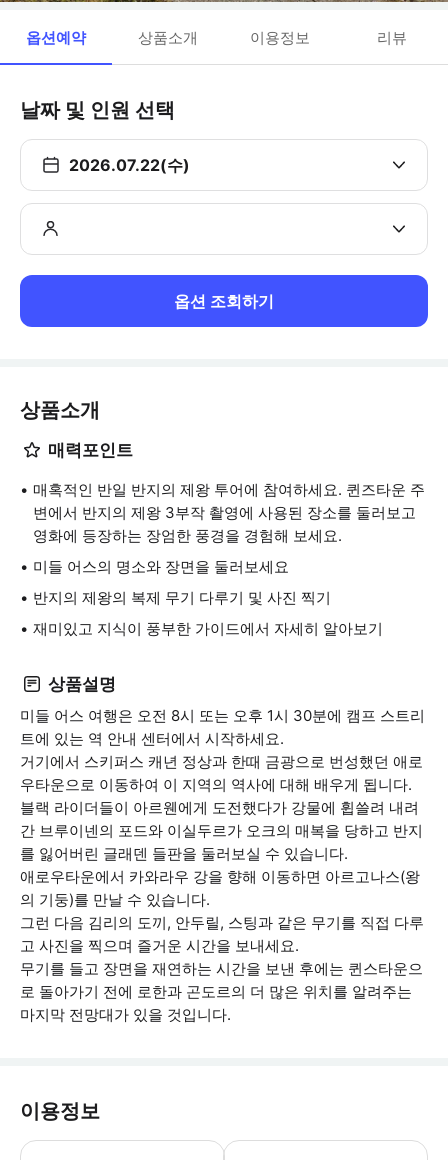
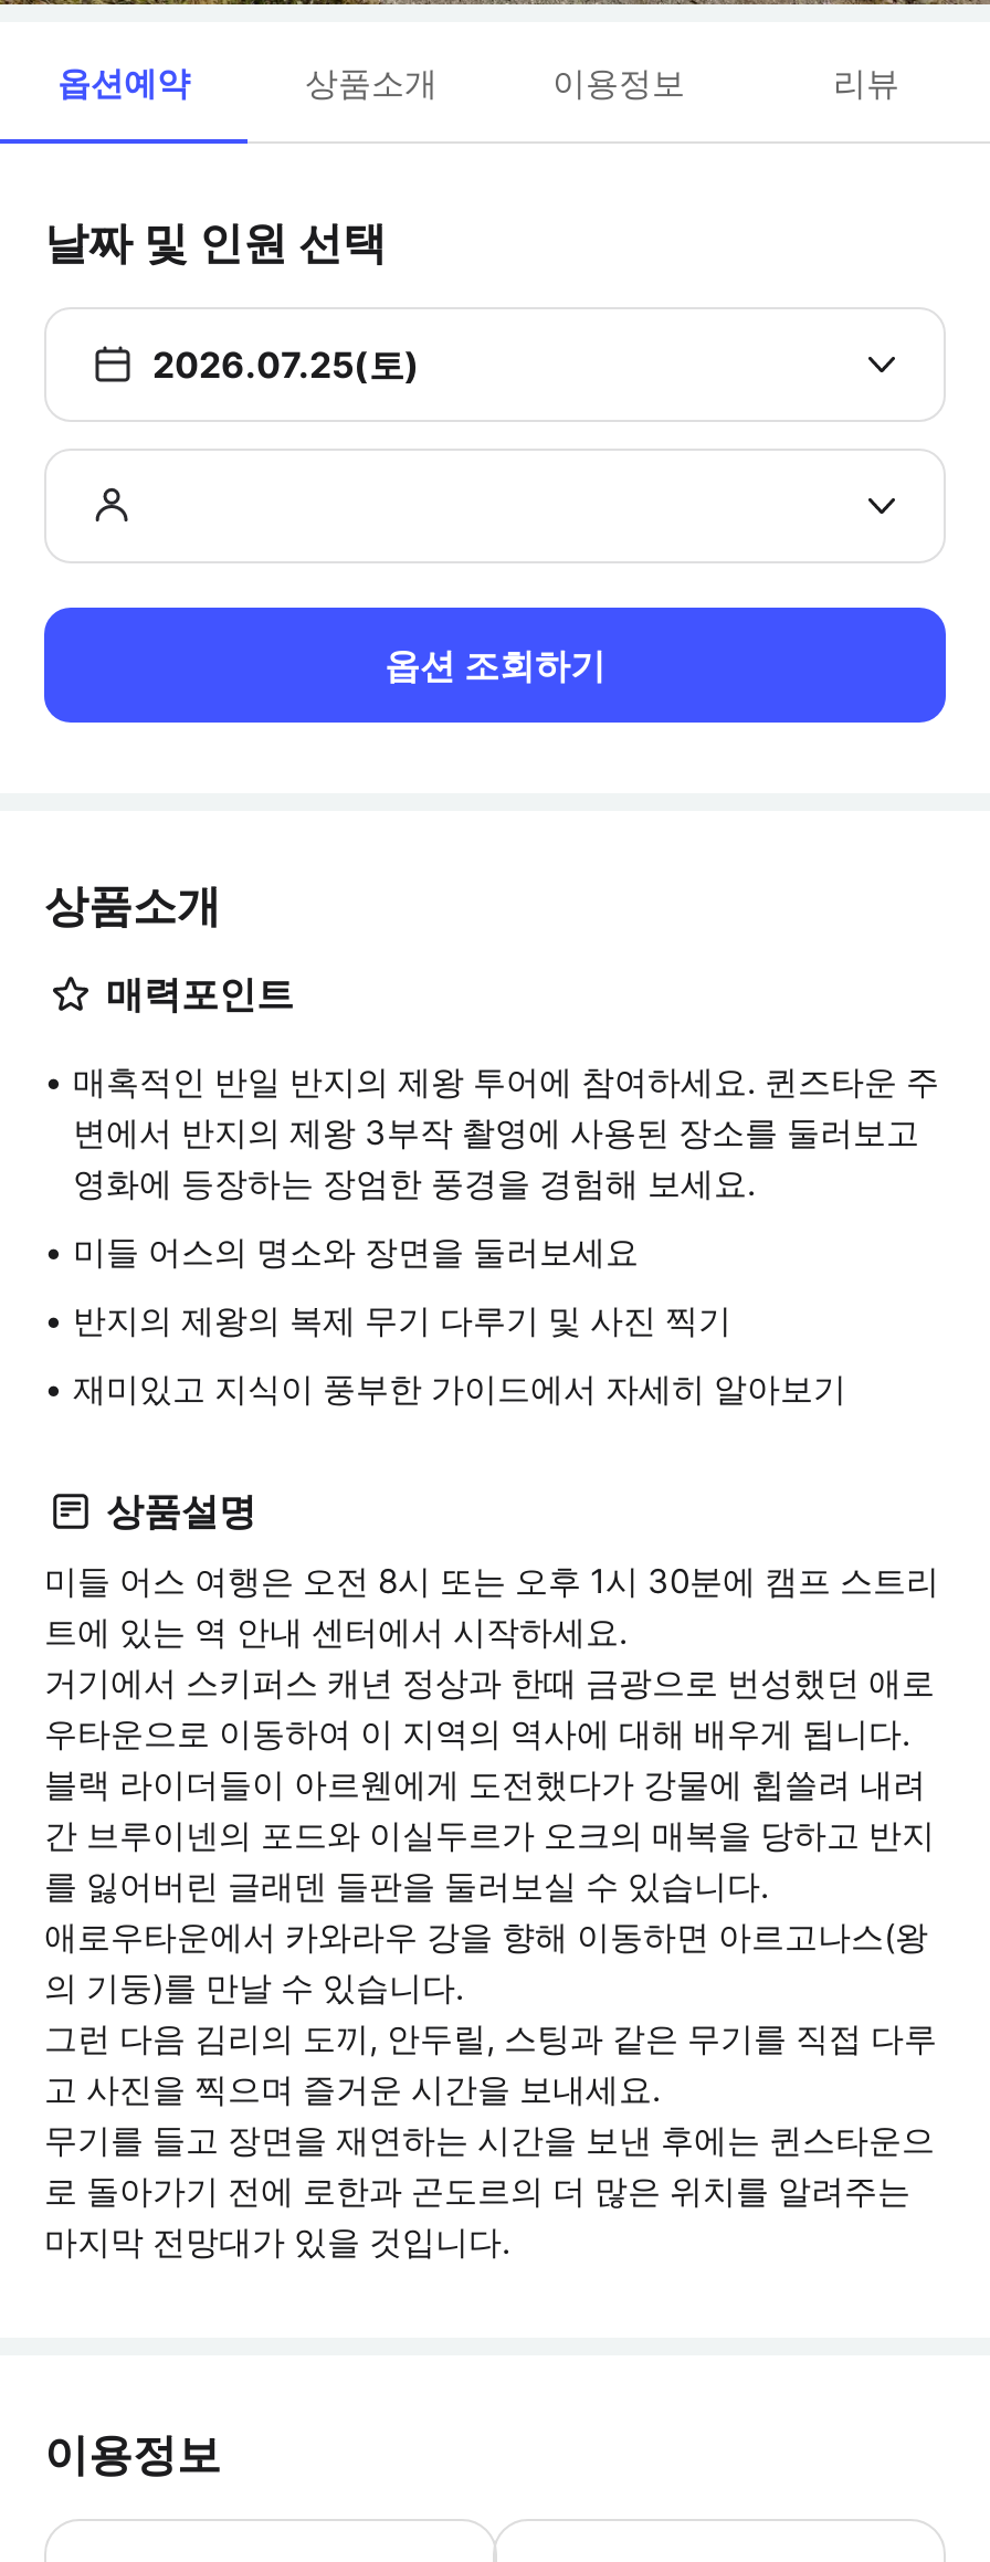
[69,155,190,175] 2026.07.22(수) -> [152,342,420,387] 2026.07.25(토)

